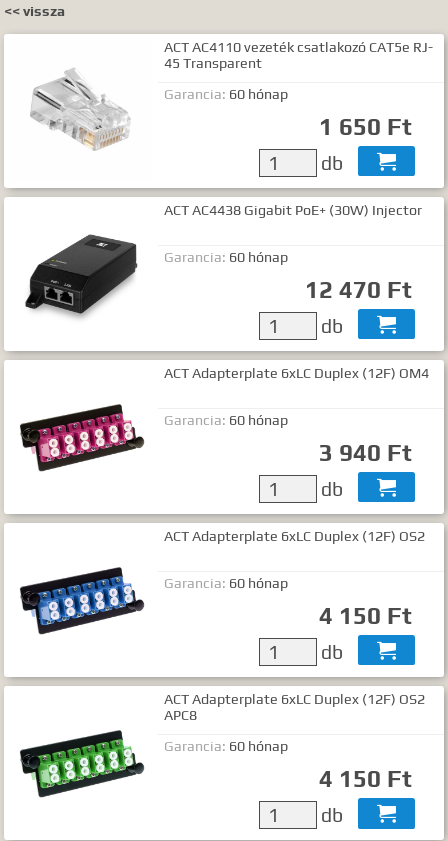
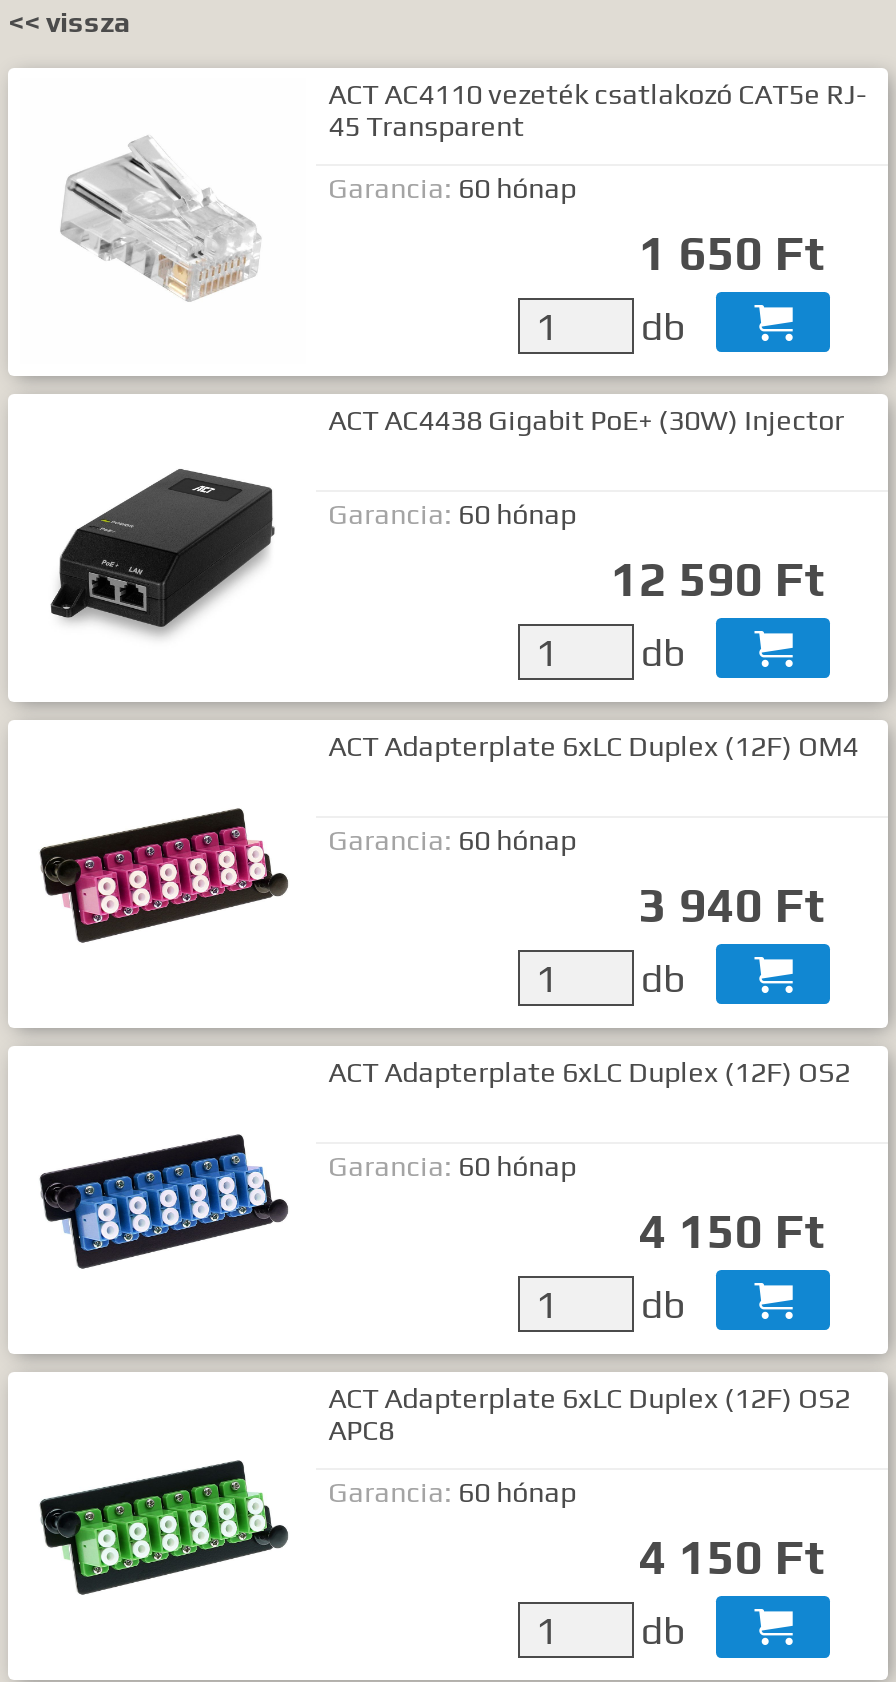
[305,276,412,303] 12 470 Ft -> [611,552,825,606] 12 590 Ft

